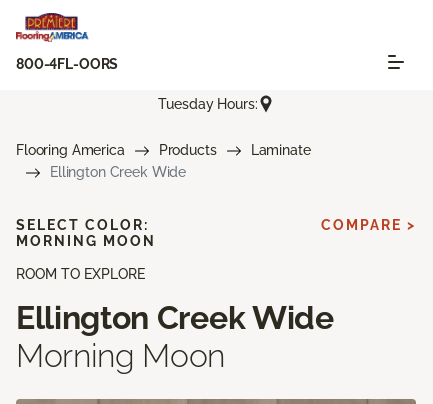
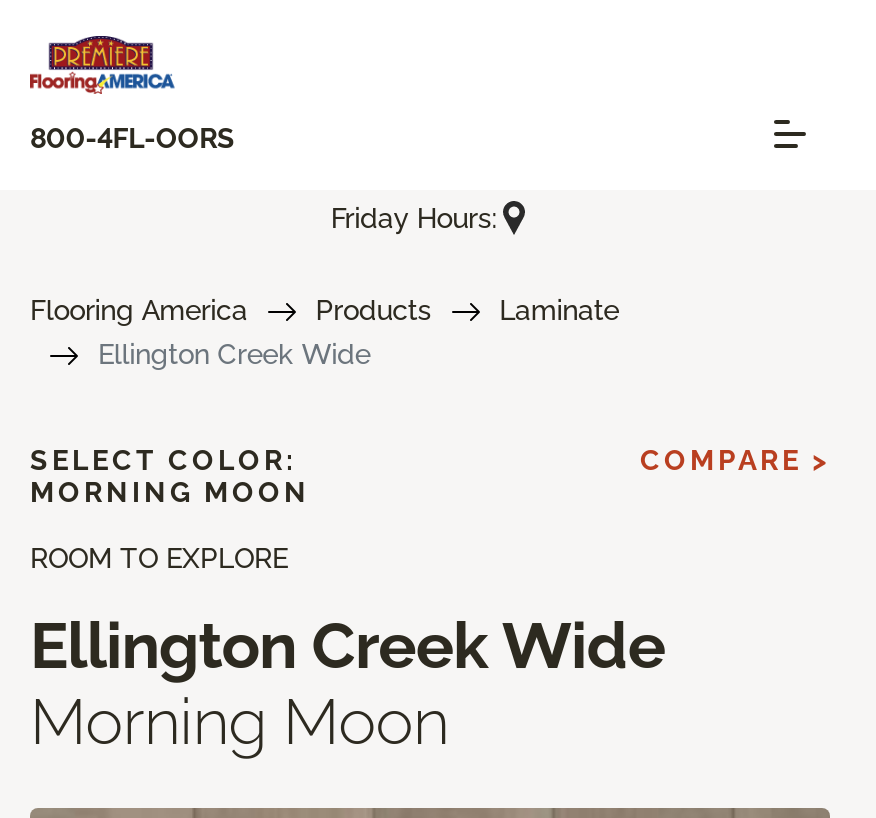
[158,96,257,112] Tuesday Hours: -> [331,201,497,233] Friday Hours:

